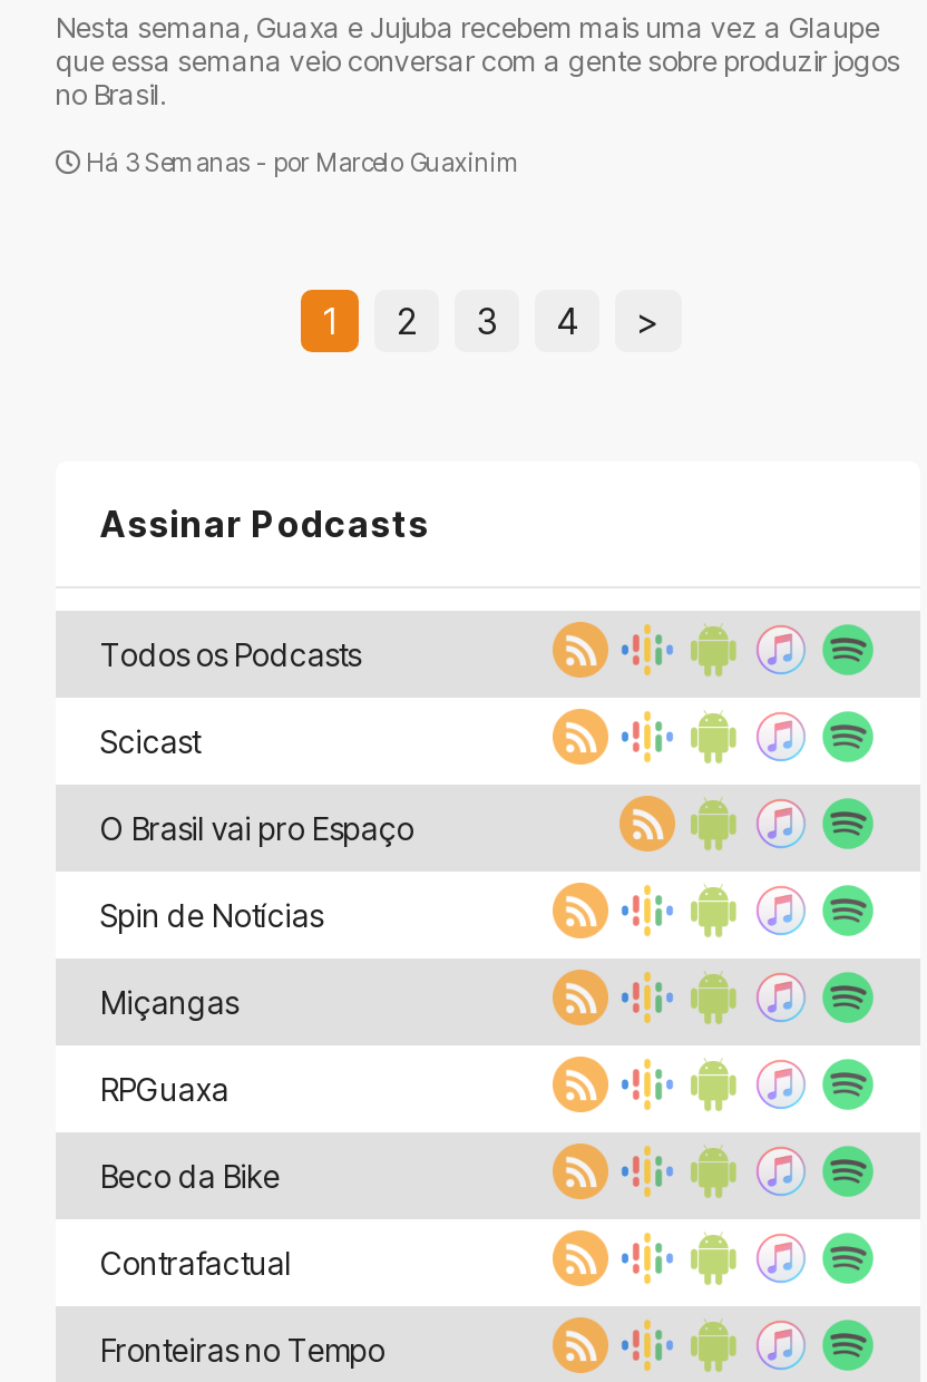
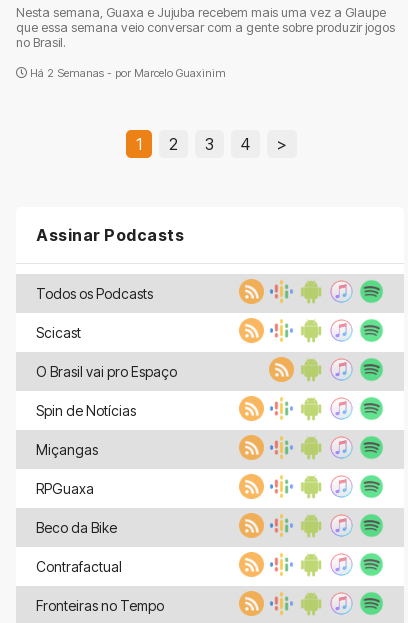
[80,147,521,178] Há 3 Semanas - por Marcelo Guaxinim -> [27,66,226,80] Há 2 Semanas - por Marcelo Guaxinim

